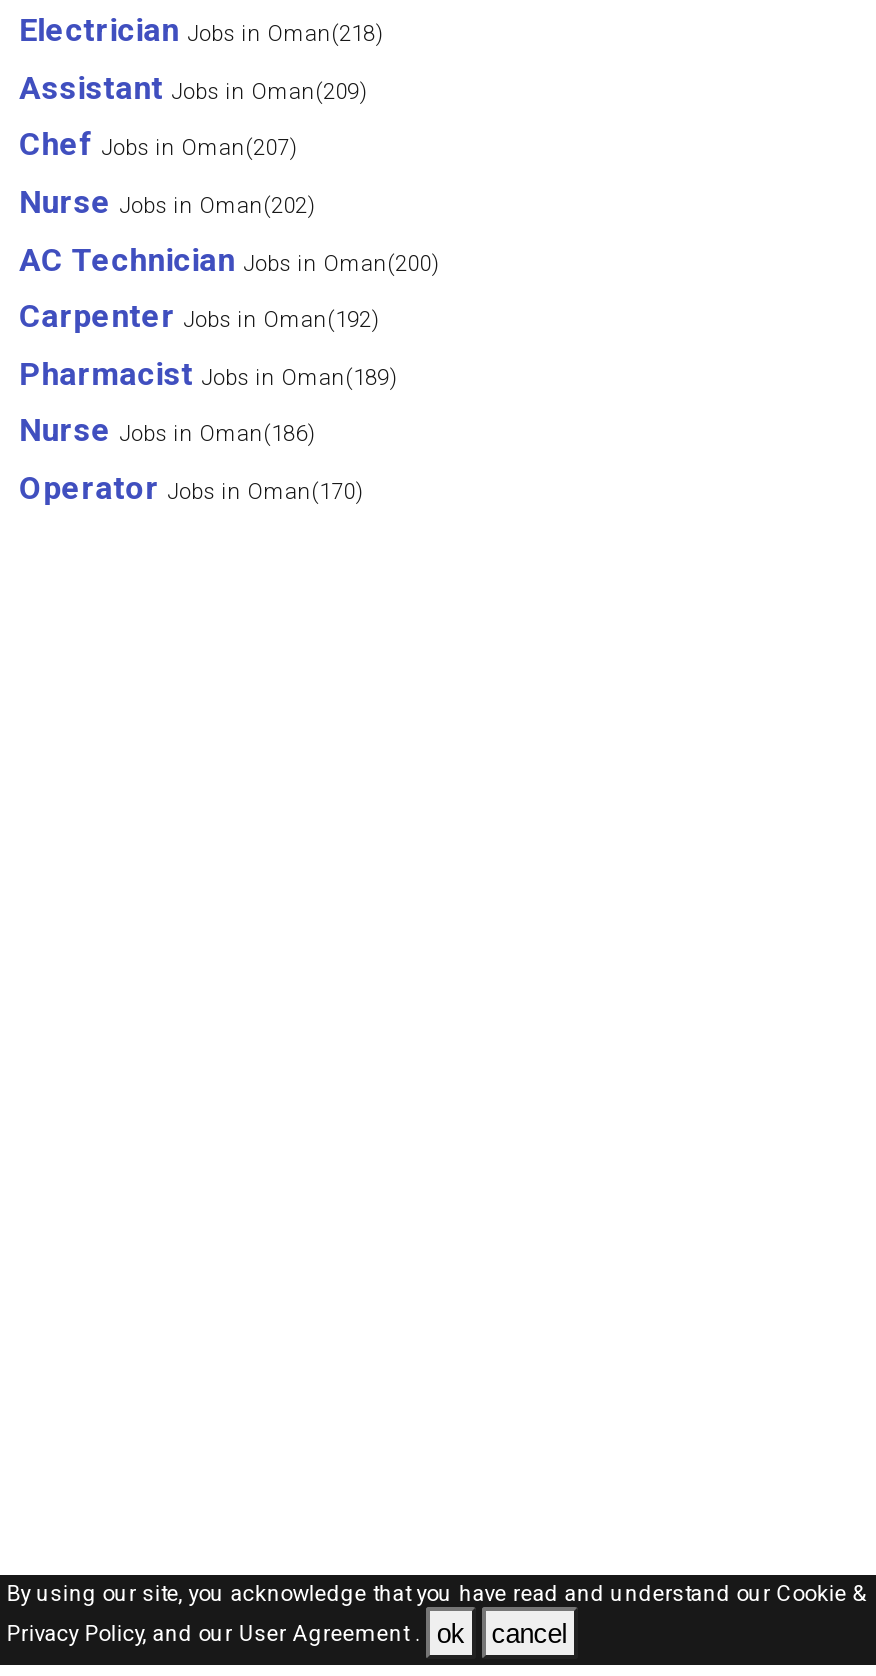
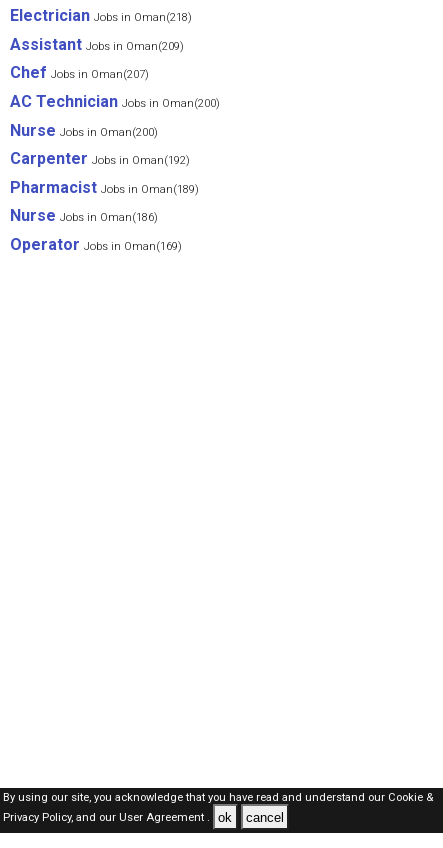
[19,183,315,221] Nurse Jobs in Oman(202) -> none
moved [19,240,439,278] -> [10,92,220,111]: AC Technician Jobs in Oman(200)
none -> [10,120,158,139] Nurse Jobs in Oman(200)
[19,469,363,507] Operator Jobs in Oman(170) -> [10,235,182,254] Operator Jobs in Oman(169)

